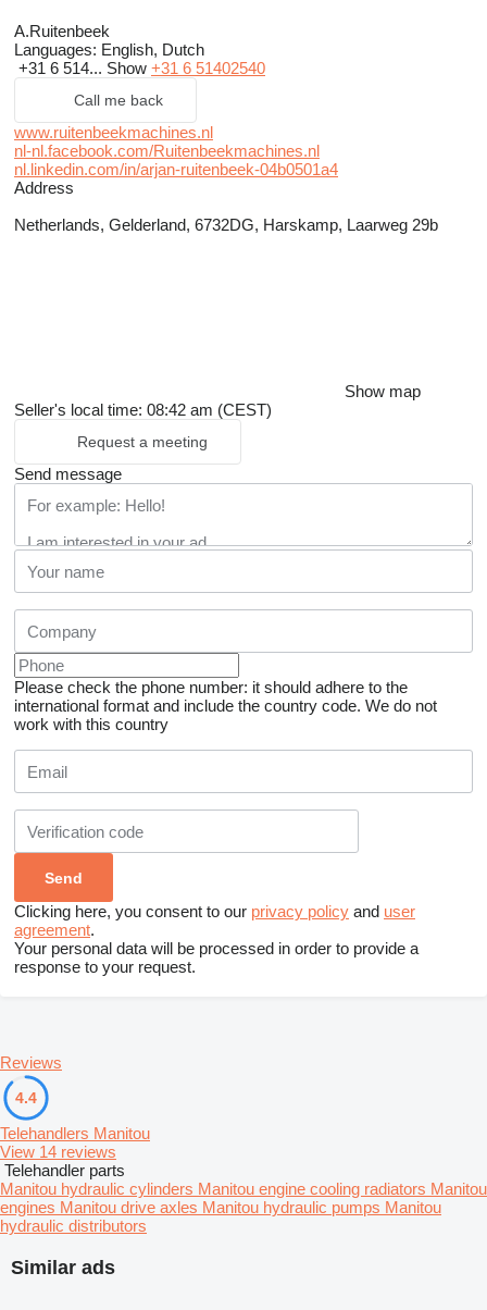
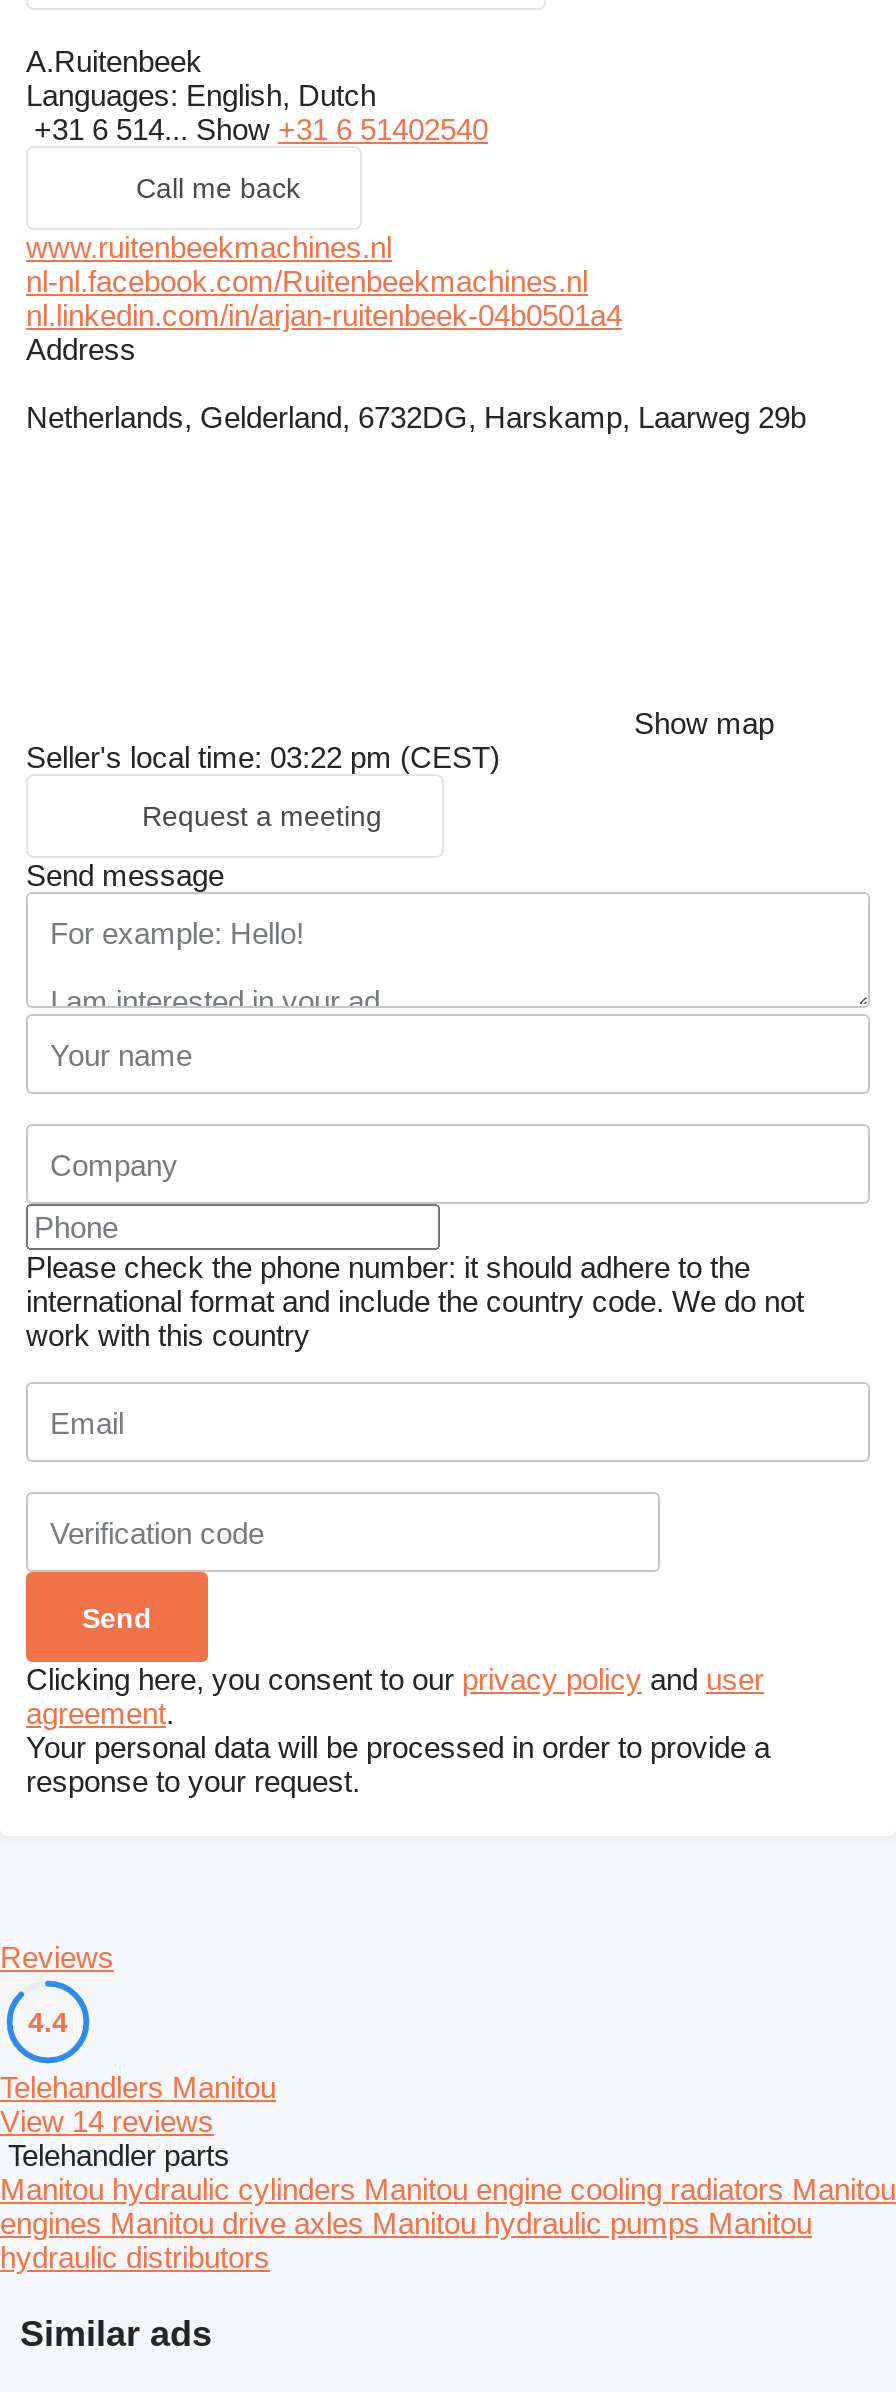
[14,401,272,419] Seller's local time: 08:42 am (CEST) -> [26,740,500,774] Seller's local time: 03:22 pm (CEST)

